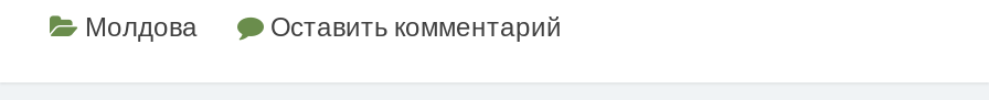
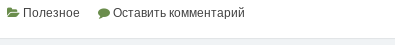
[85,12,198,43] Молдова -> [22,6,79,20] Полезное

